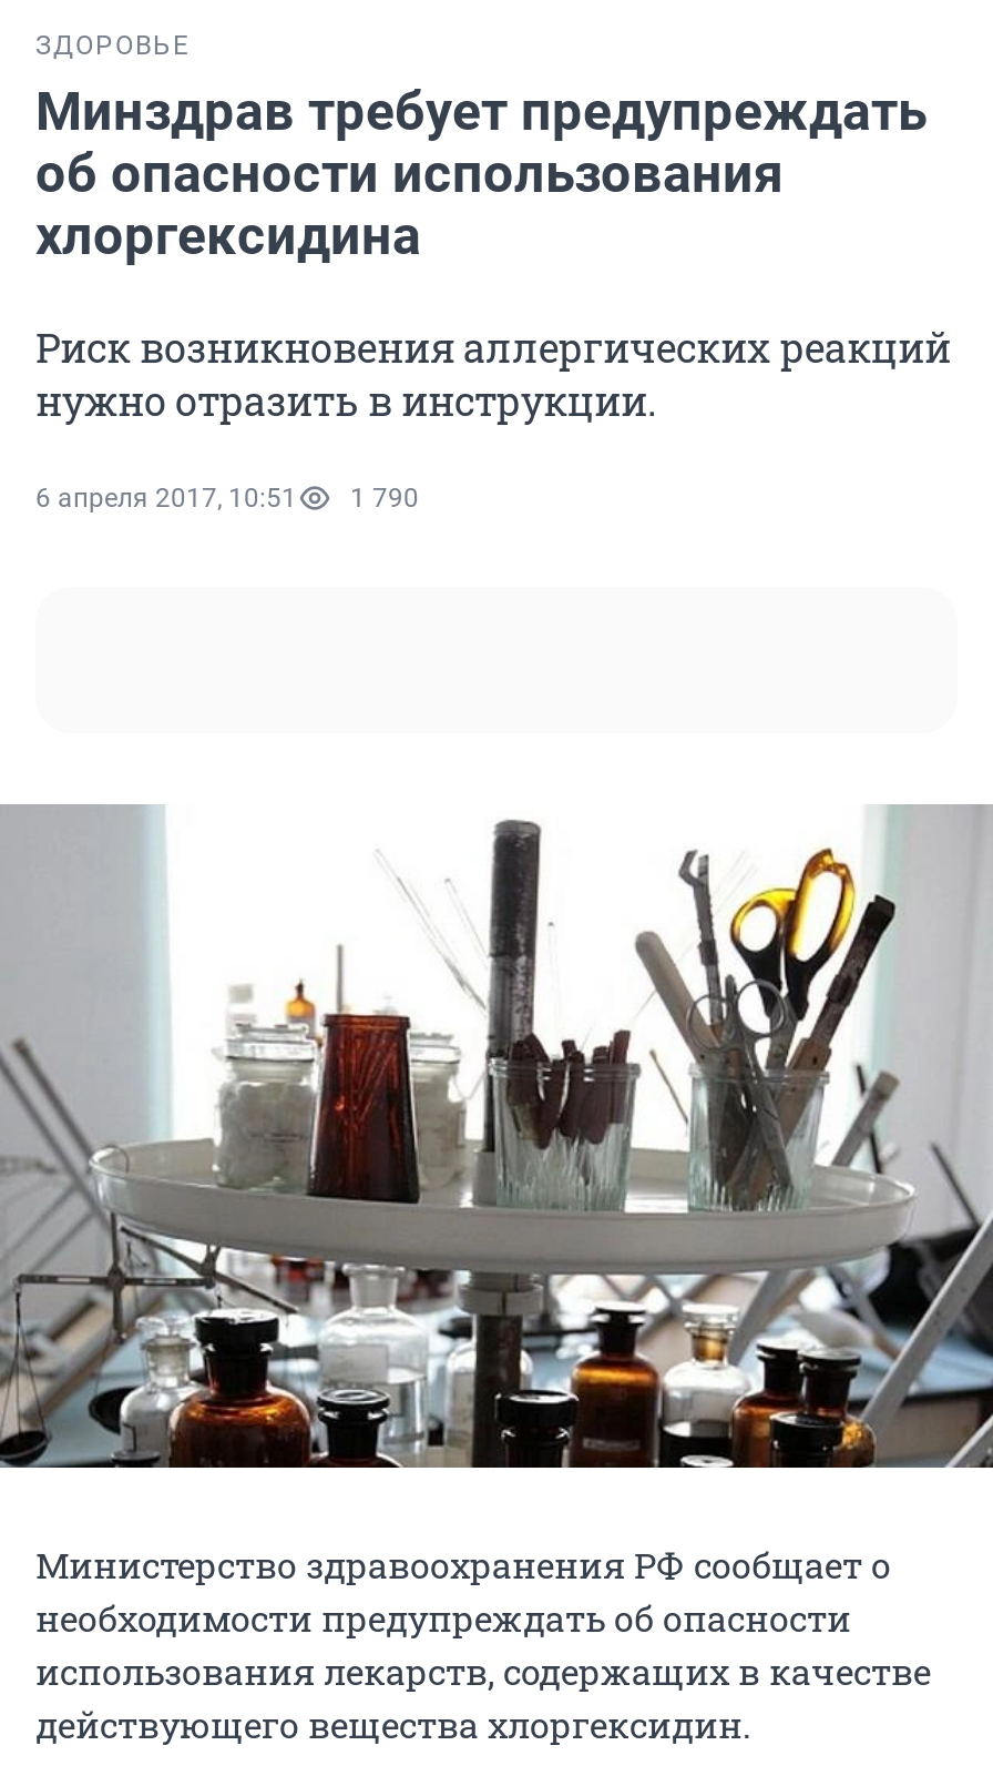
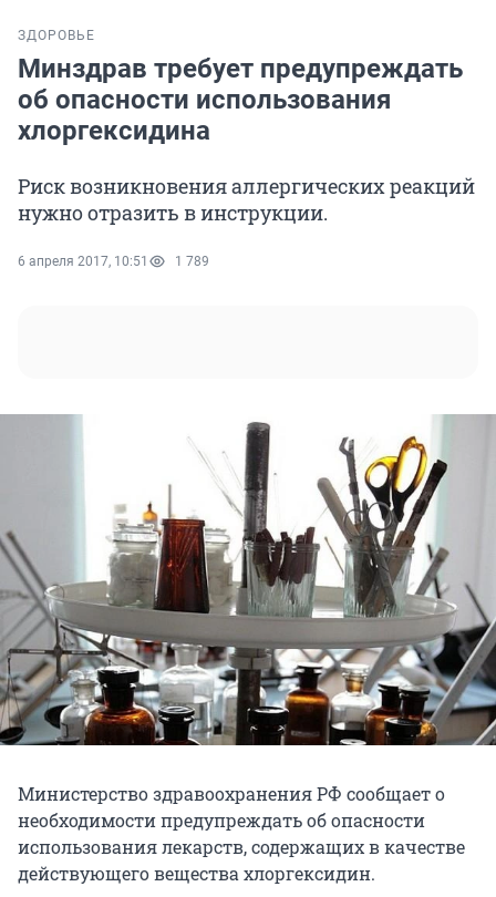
[35,483,419,514] 6 апреля 2017, 10:51 1 790 -> [18,254,209,269] 6 апреля 2017, 10:51 1 789

